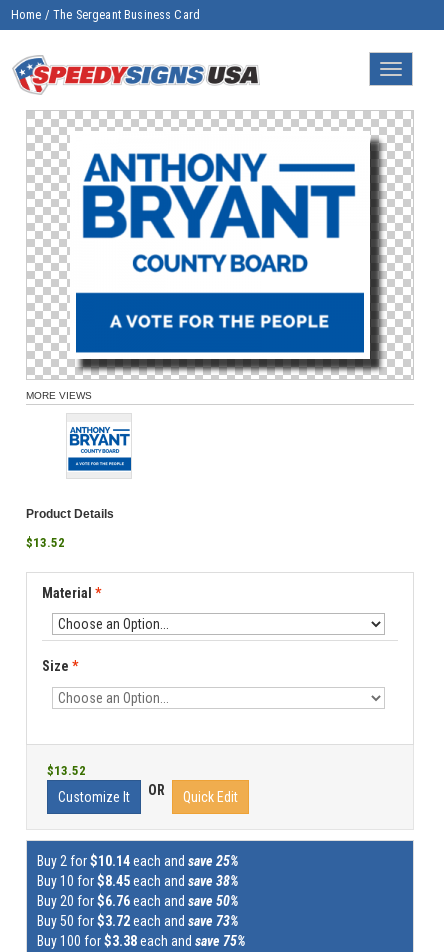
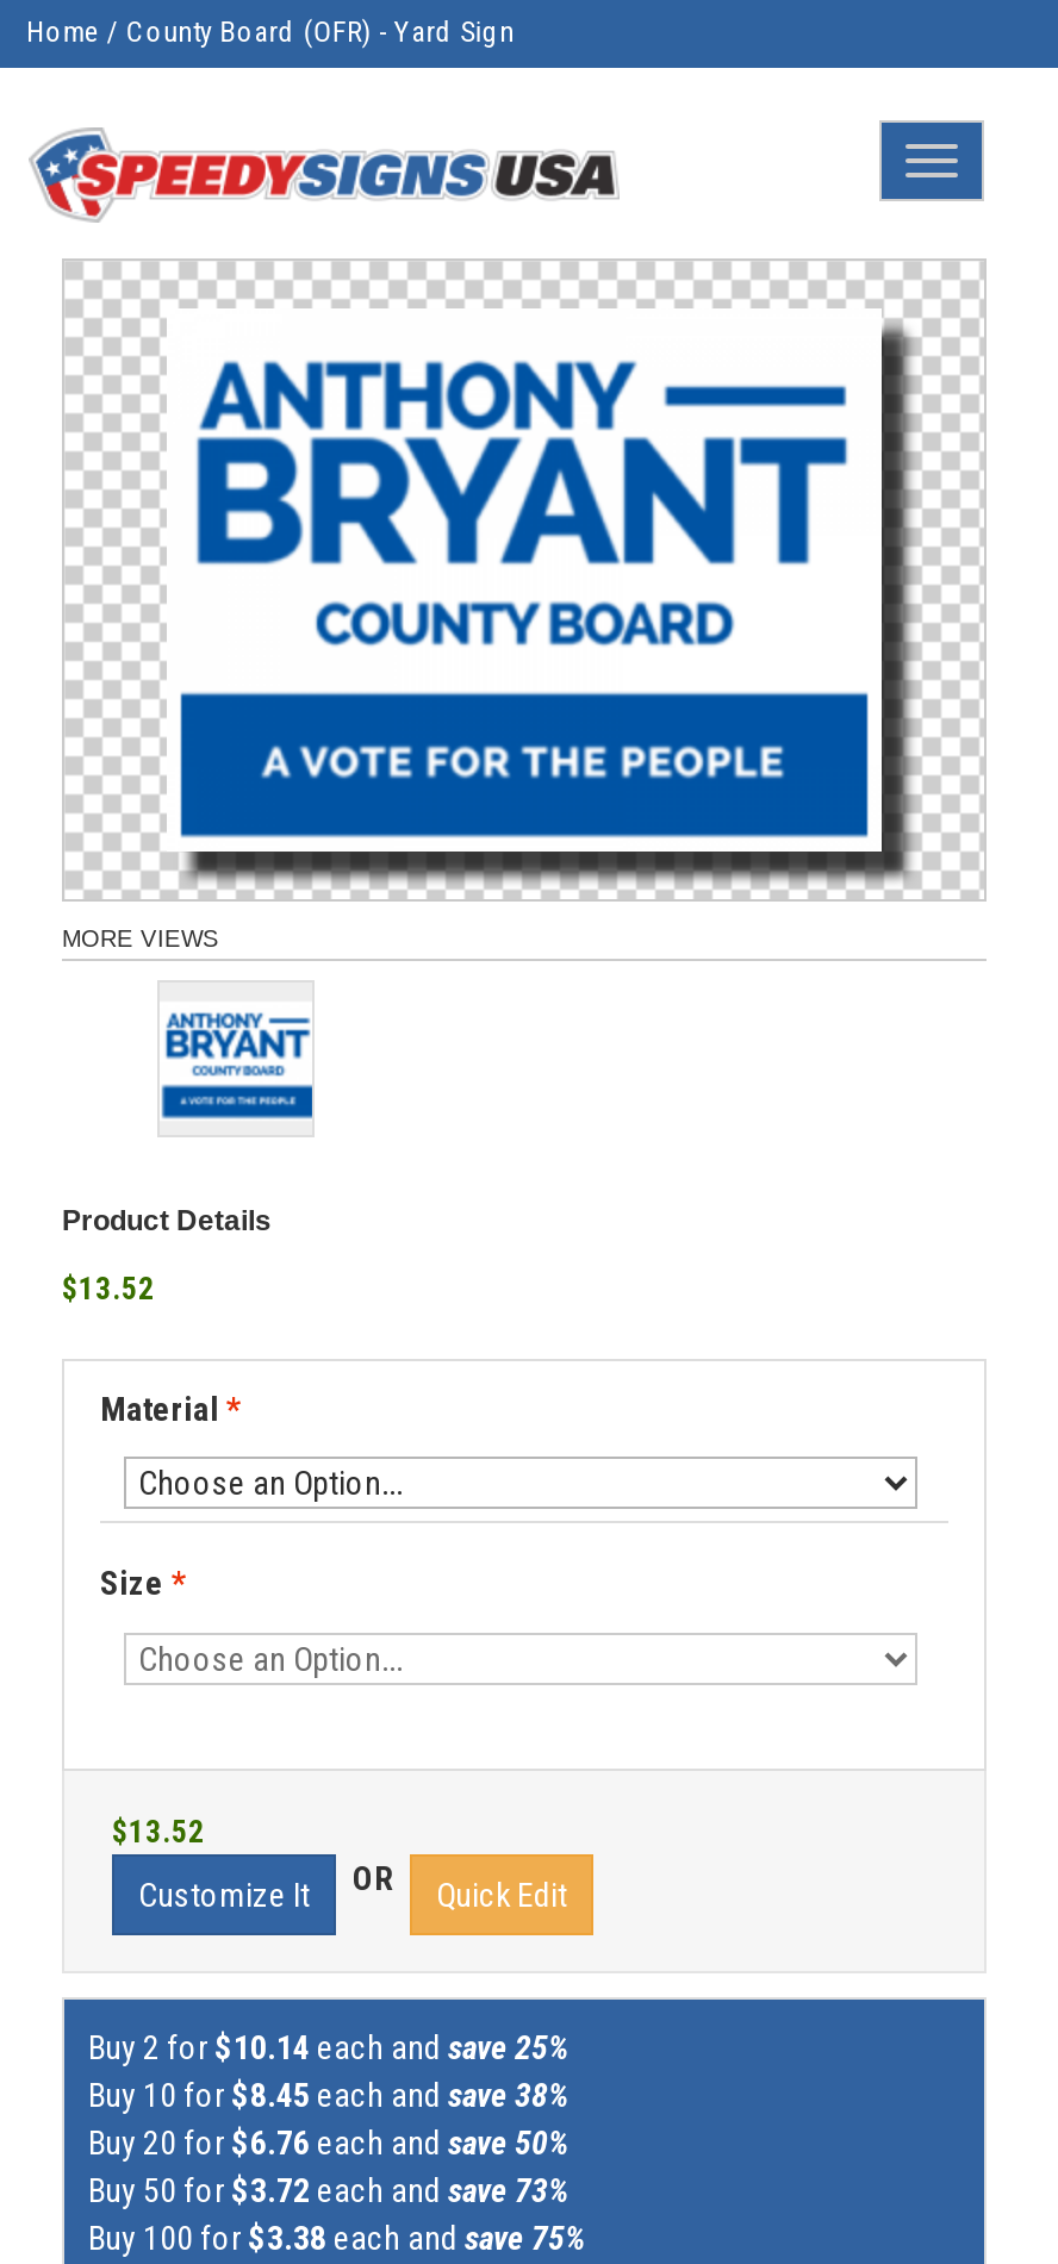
[11,8,200,22] Home / The Sergeant Business Card -> [26,15,514,49] Home / County Board (OFR) - Yard Sign

